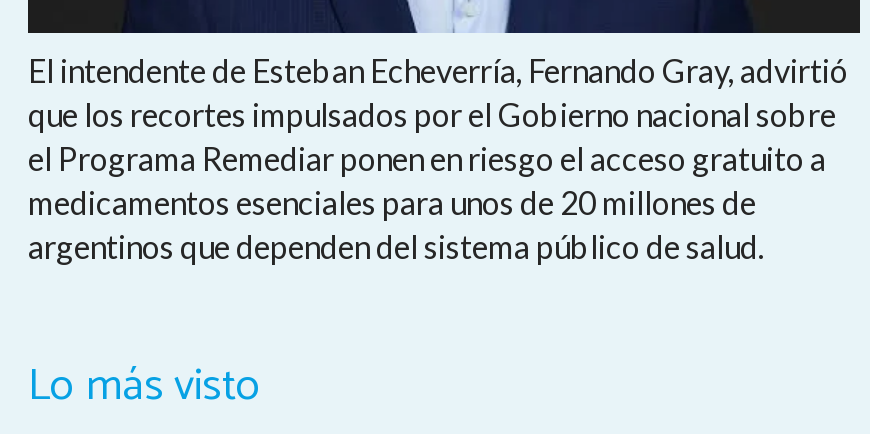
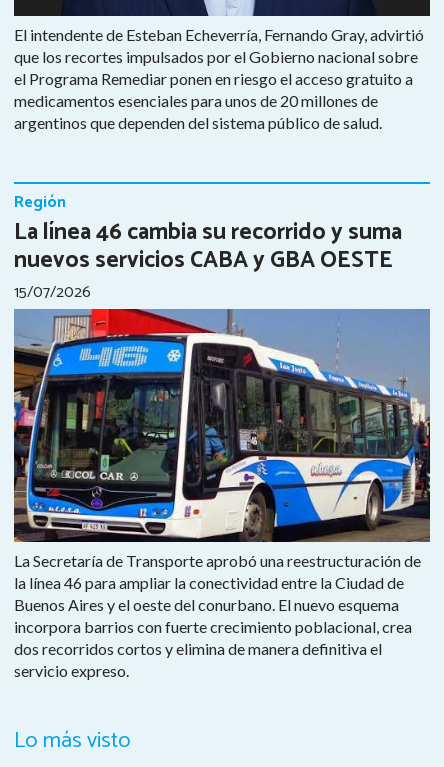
none -> [13,308,431,680] [image] | La Secretaría de Transporte aprobó una reestructuración de | la línea 46 para ampliar la conectividad entre la Ciudad de | Buenos Aires y el oeste del conurbano. El nuevo esquema | incorpora barrios con fuerte crecimiento poblacional, crea | dos recorridos cortos y elimina de manera definitiva el | servicio expreso.
none -> [14,214,402,279] La línea 46 cambia su recorrido y suma | nuevos servicios CABA y GBA OESTE
none -> [14,189,91,306] Región | 15/07/2026

